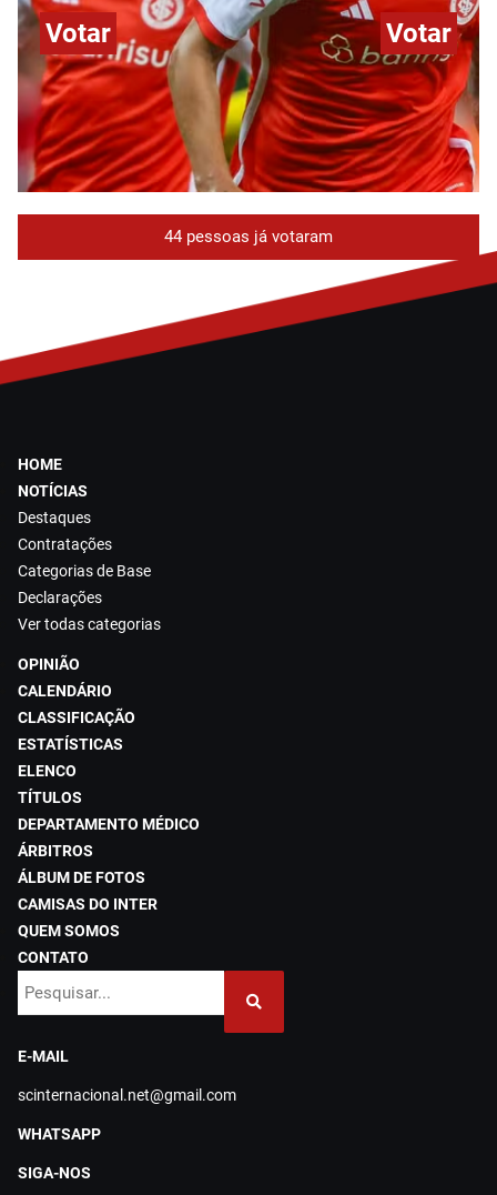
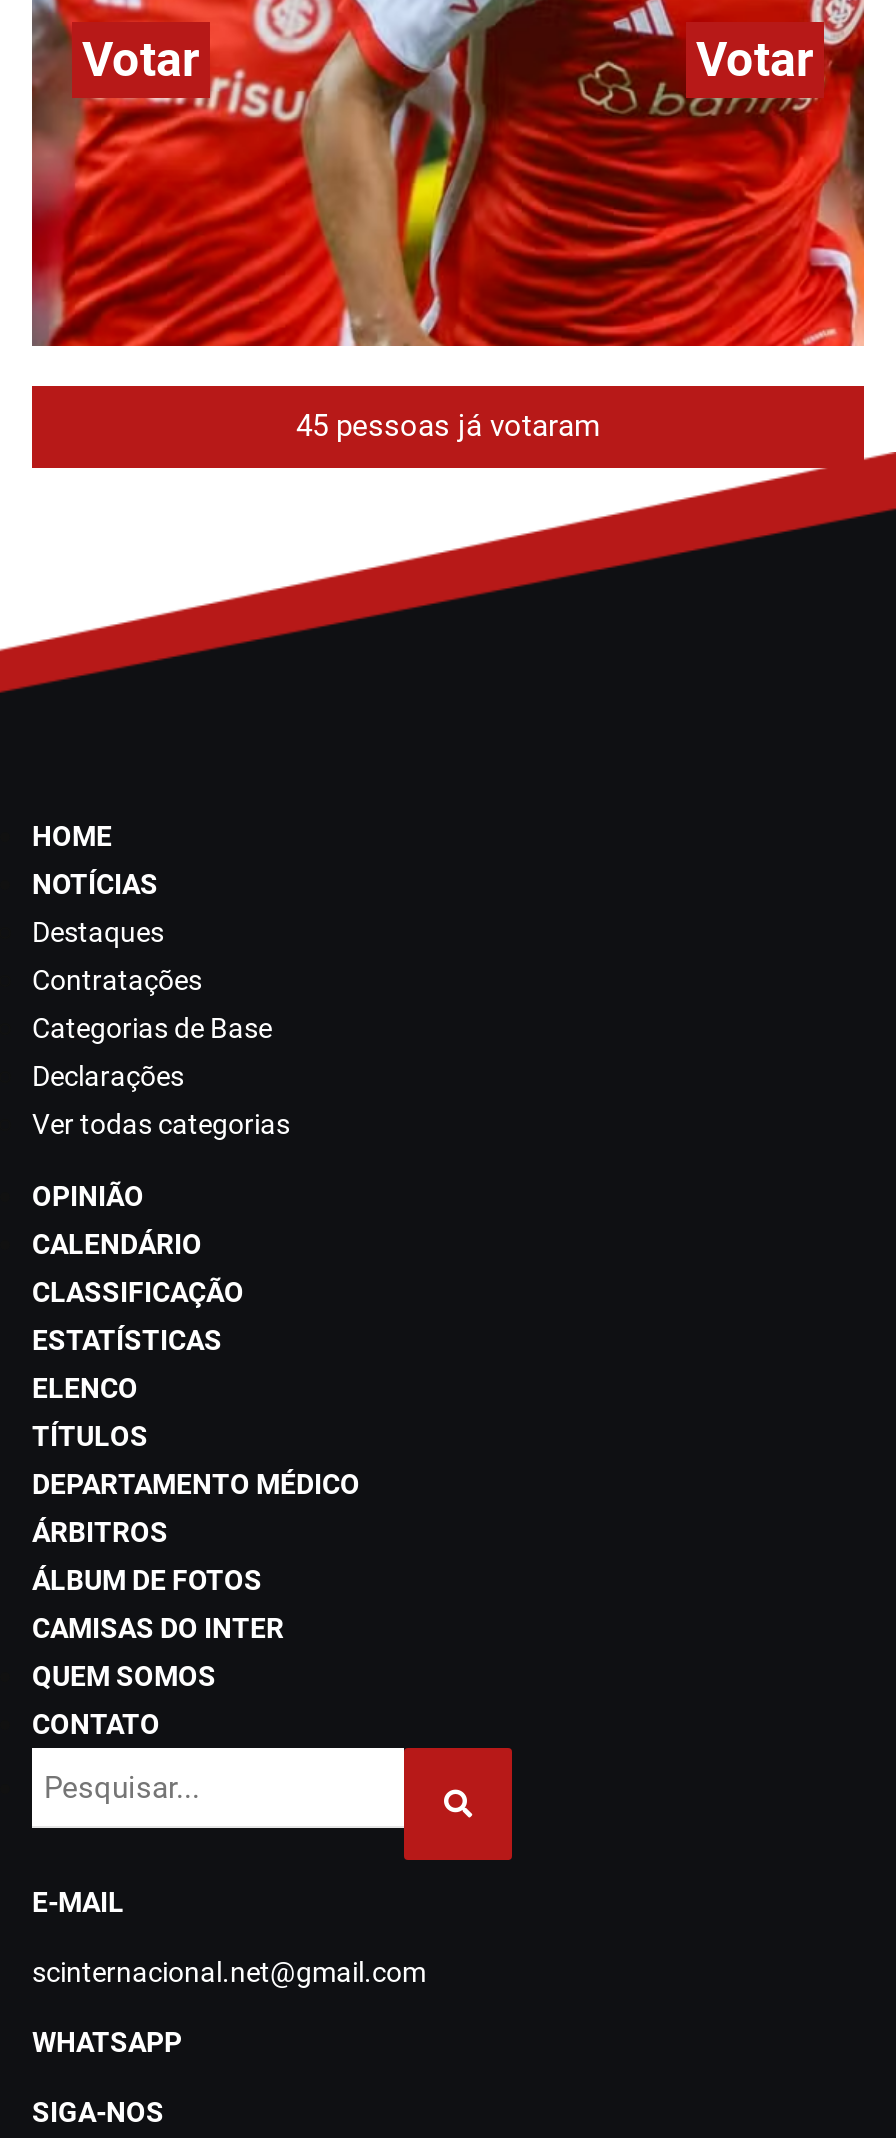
[164,227,333,247] 44 pessoas já votaram -> [296,408,600,444] 45 pessoas já votaram

